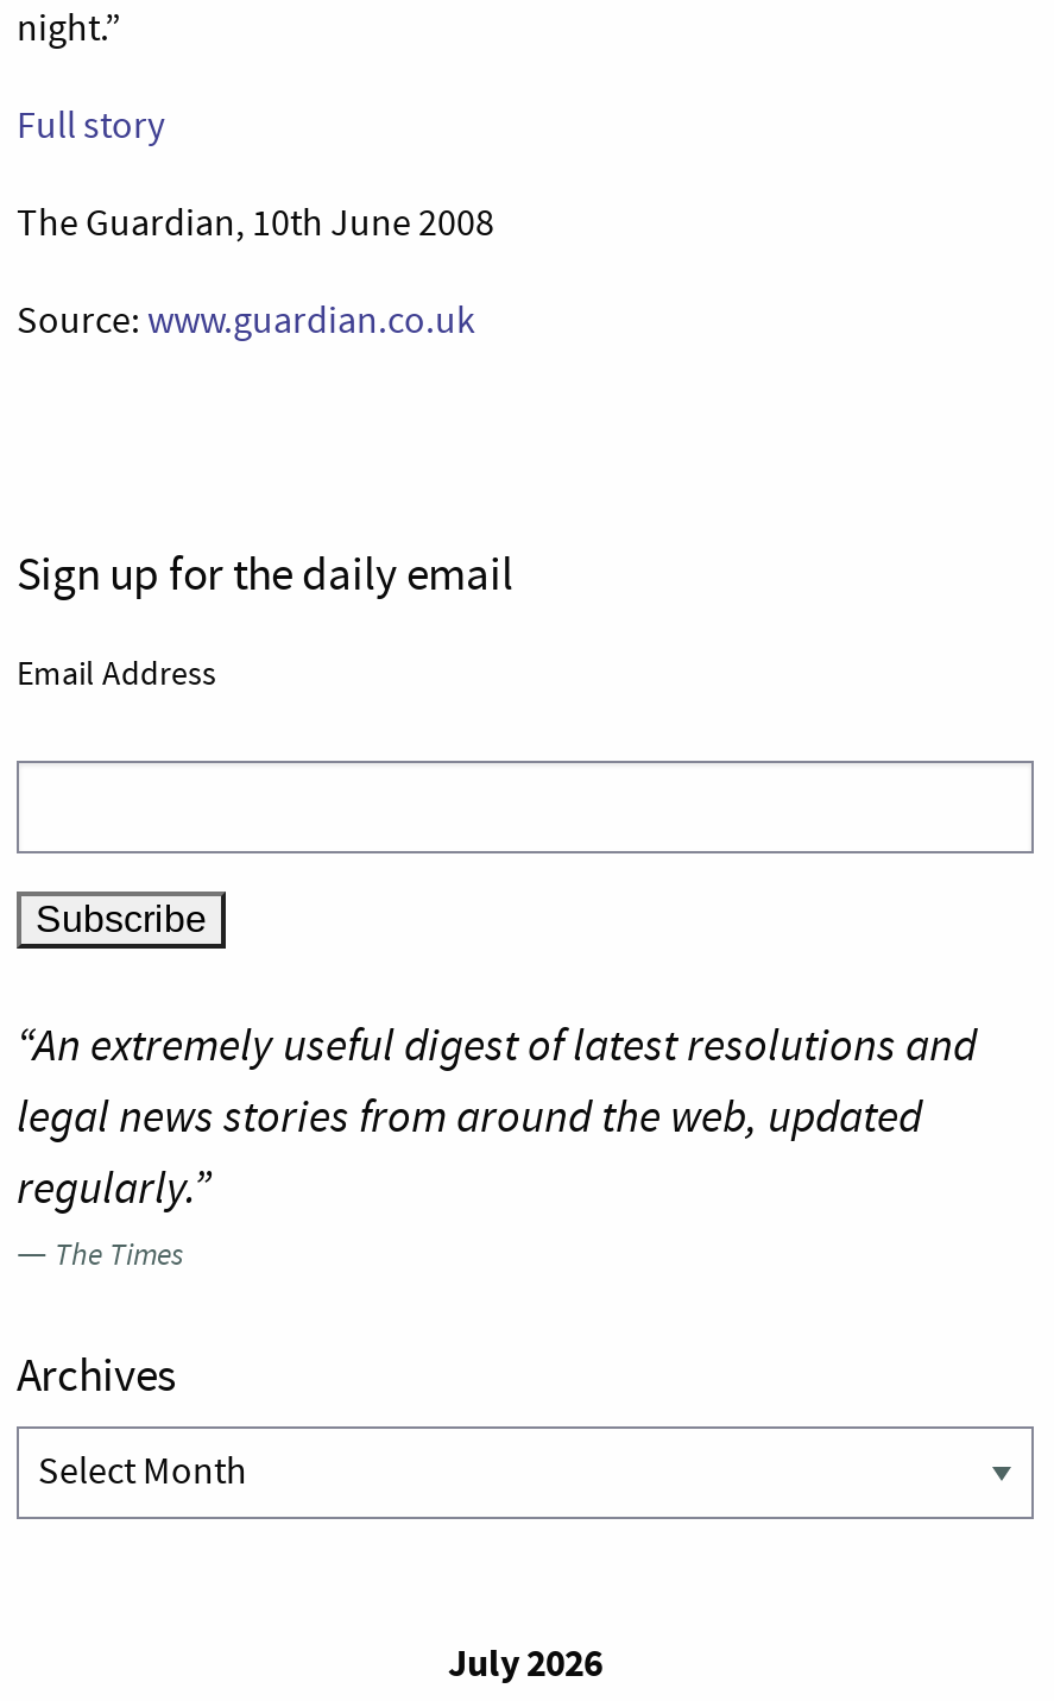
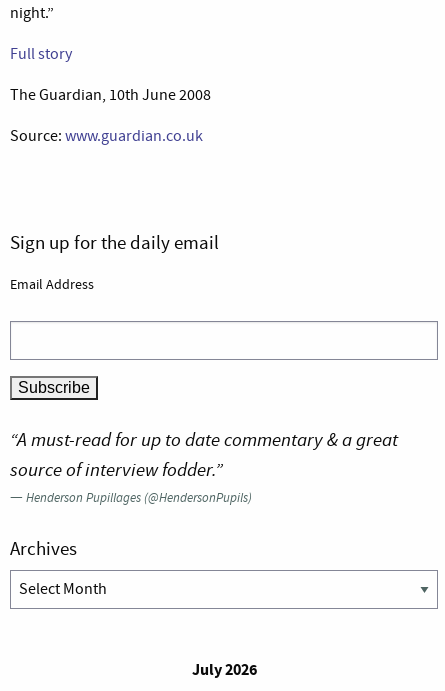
[17,1016,977,1277] “An extremely useful digest of latest resolutions and | legal news stories from around the web, updated | regularly.” | — The Times -> [10,427,398,507] “A must-read for up to date commentary & a great | source of interview fodder.” | — Henderson Pupillages (@HendersonPupils)

